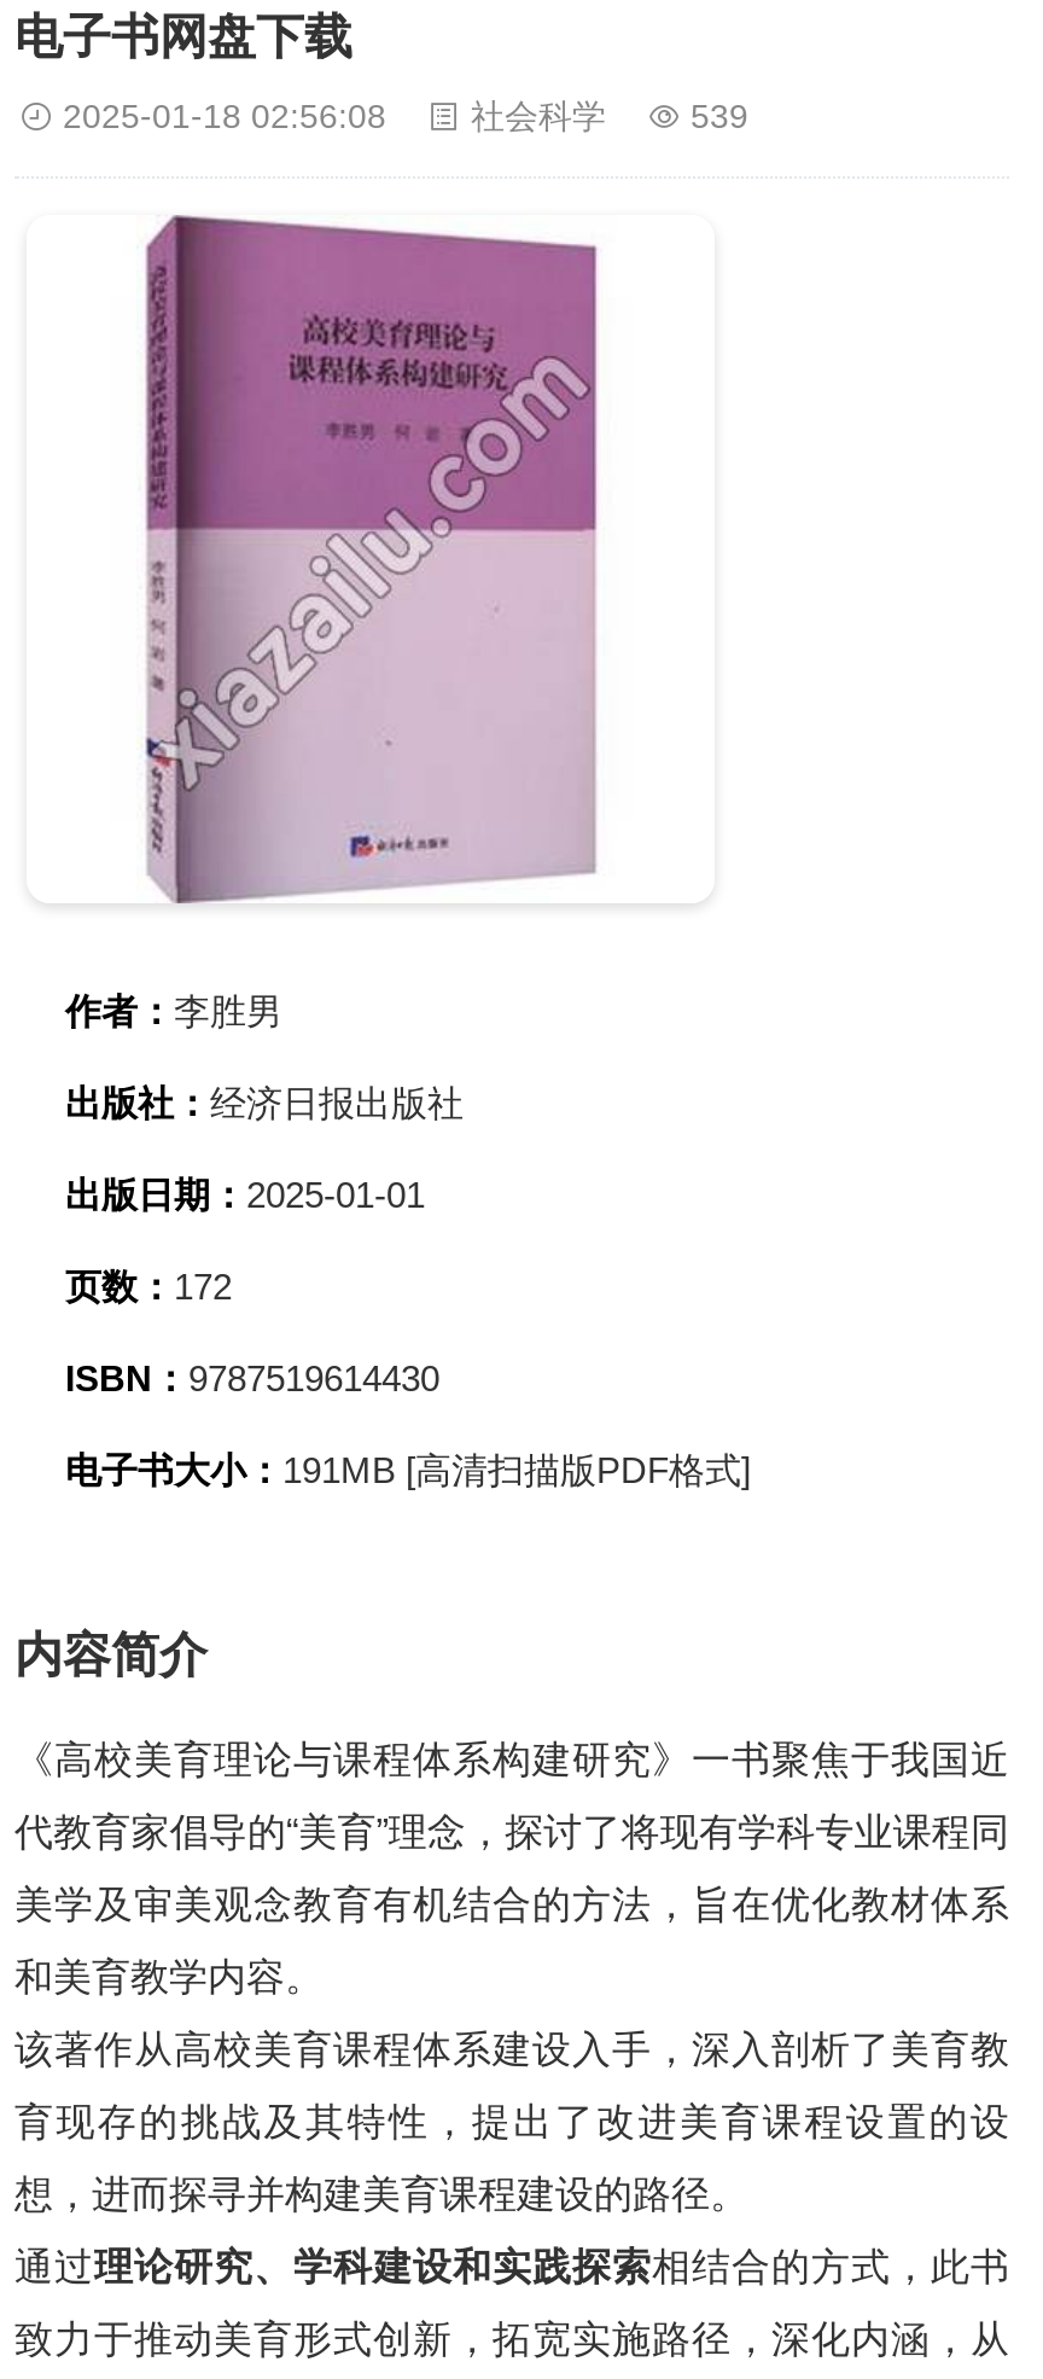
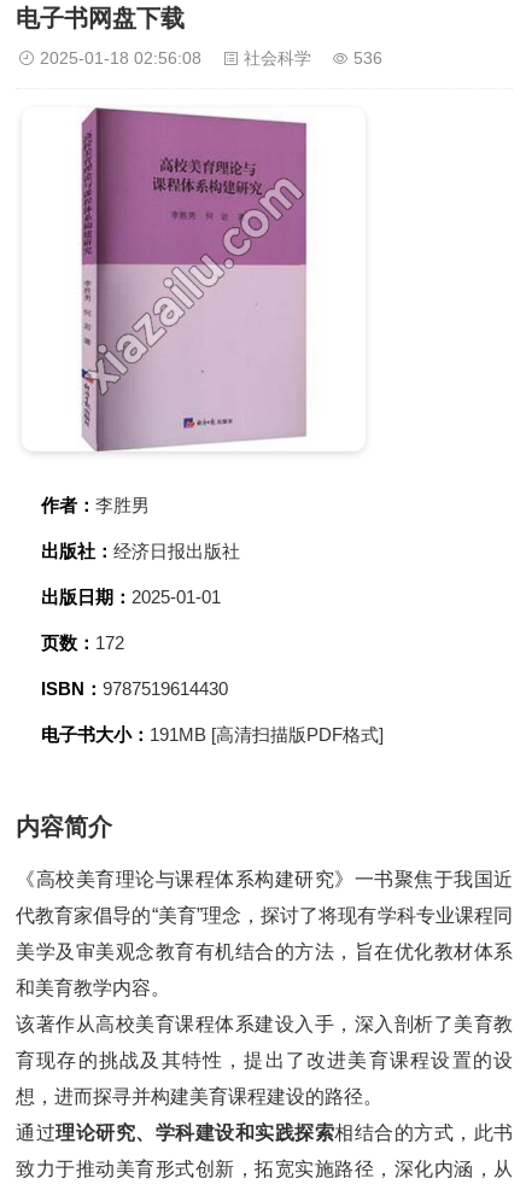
[691,97,748,135] 539 -> [353,48,382,68] 536

